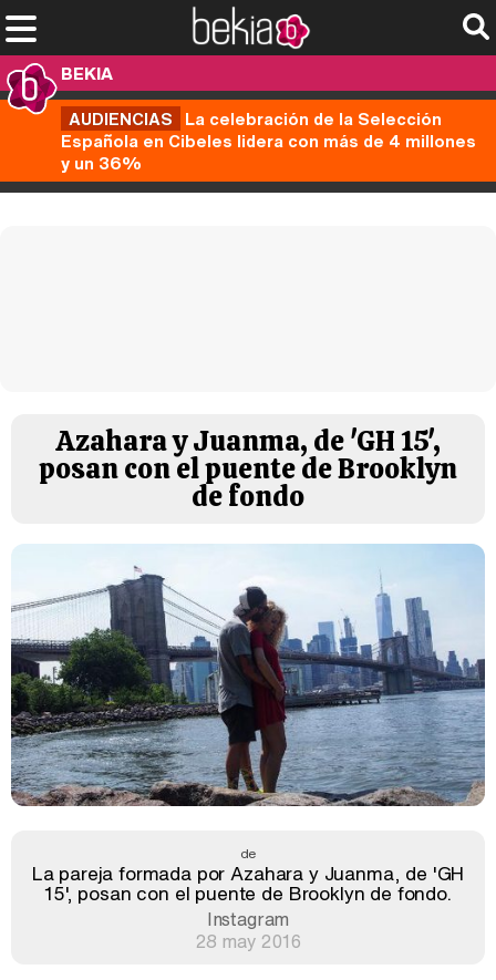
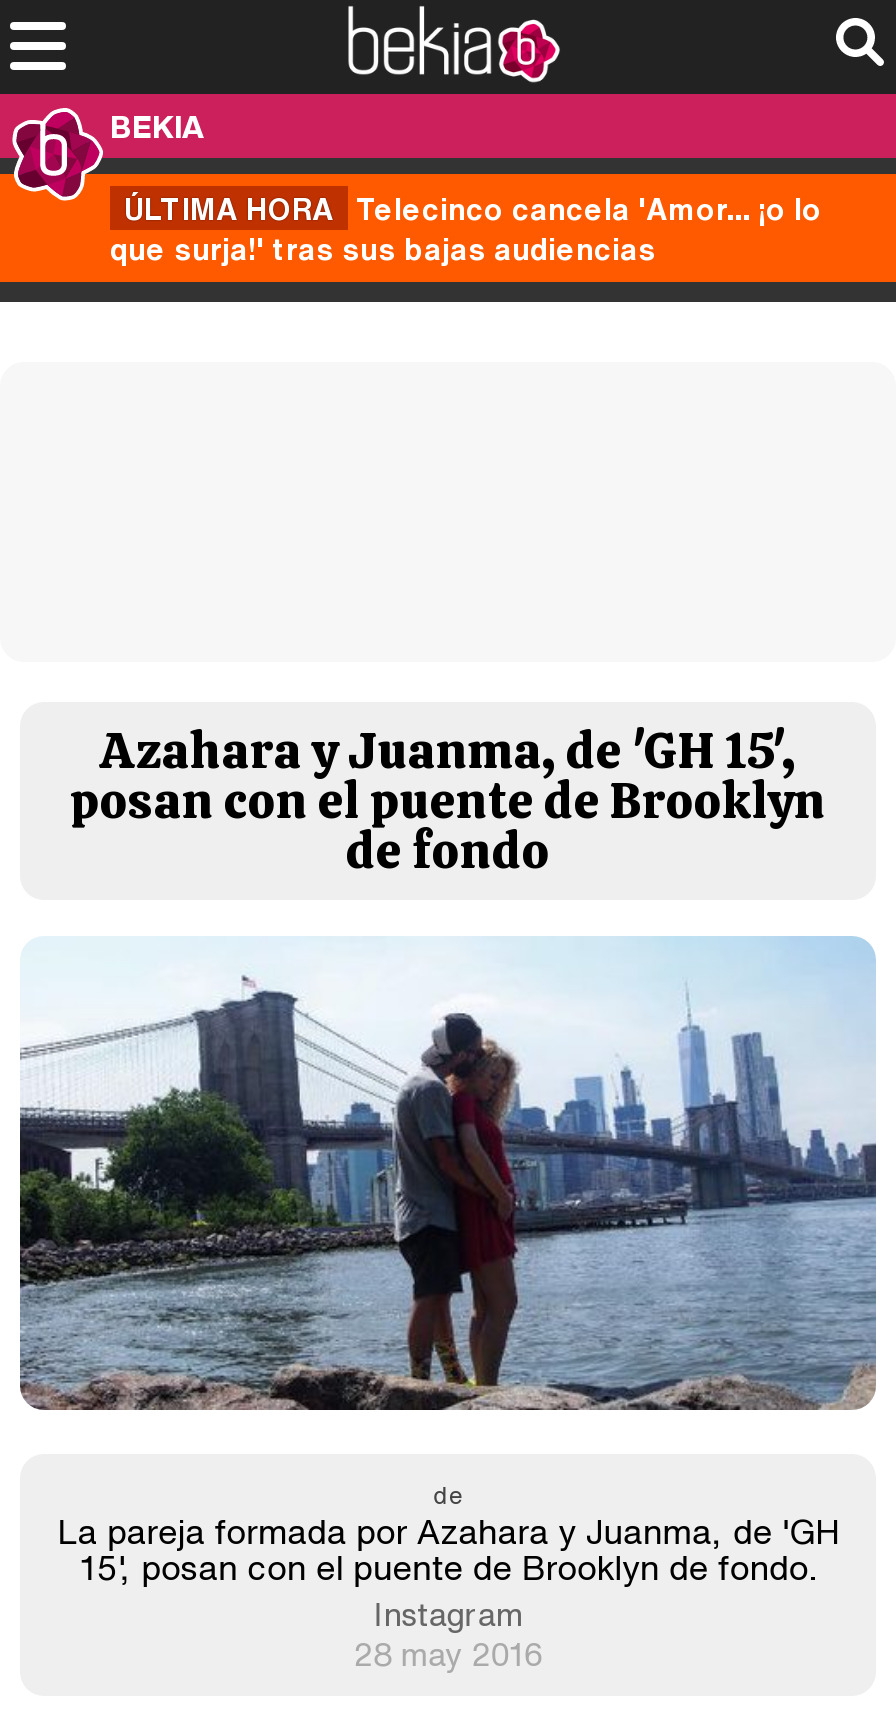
[61,106,476,175] AUDIENCIAS La celebración de la Selección | Española en Cibeles lidera con más de 4 millones | y un 36% -> [110,186,822,270] ÚLTIMA HORA Telecinco cancela 'Amor... ¡o lo | que surja!' tras sus bajas audiencias

